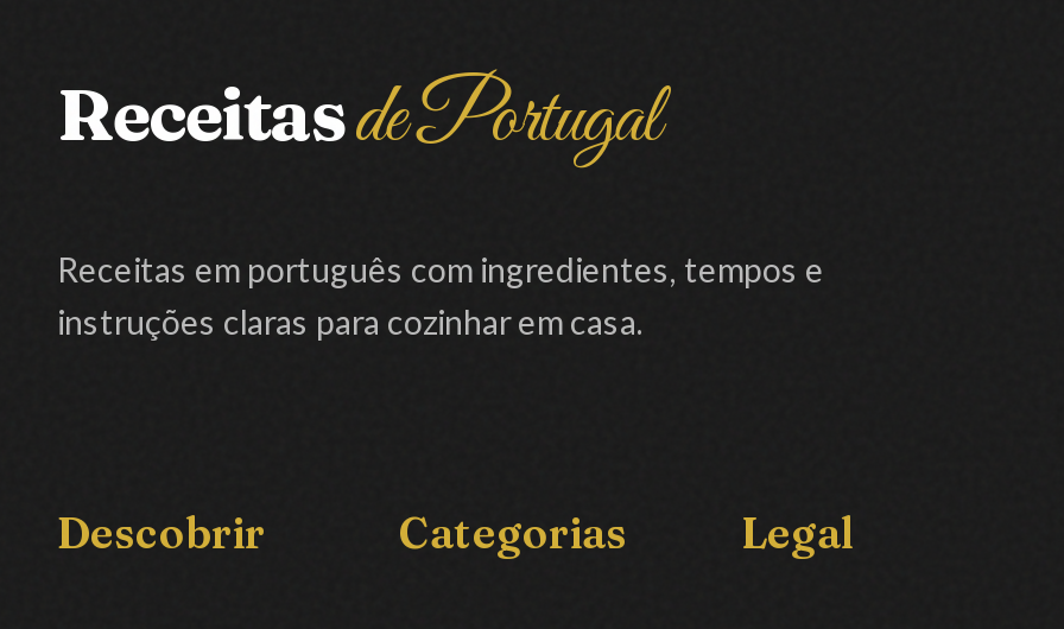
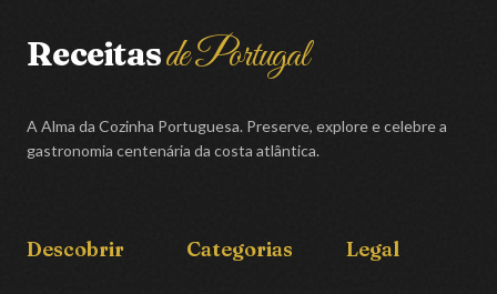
[57,249,824,342] Receitas em português com ingredientes, tempos e | instruções claras para cozinhar em casa. -> [27,117,447,160] A Alma da Cozinha Portuguesa. Preserve, explore e celebre a | gastronomia centenária da costa atlântica.

